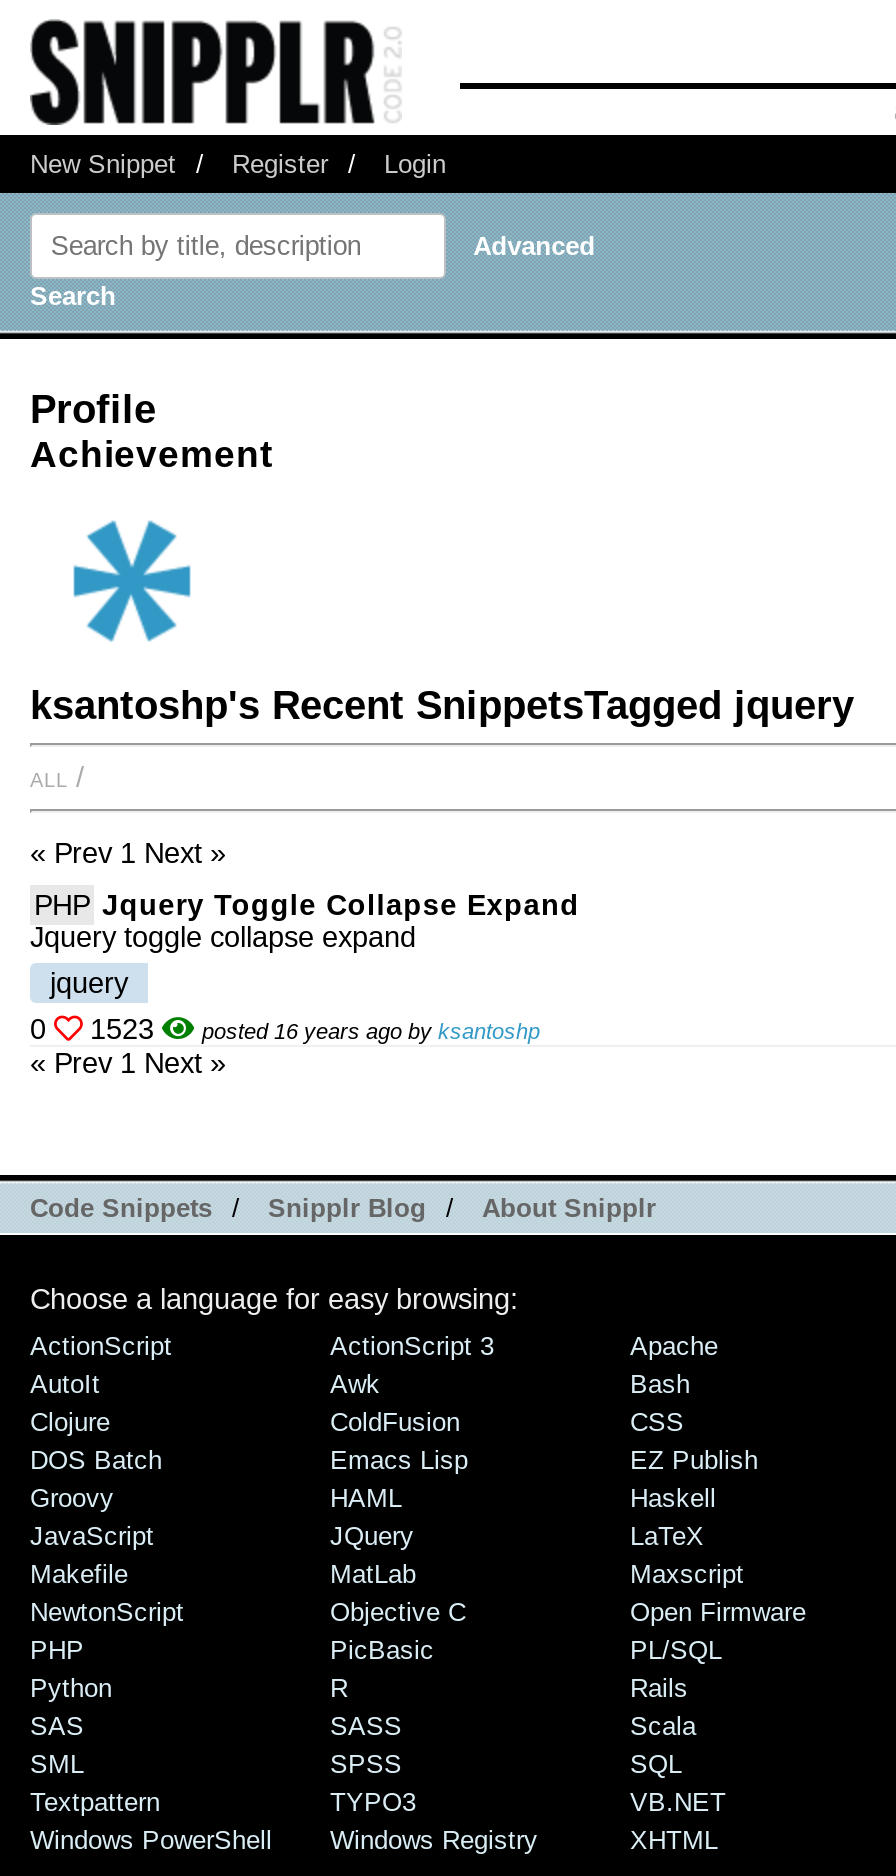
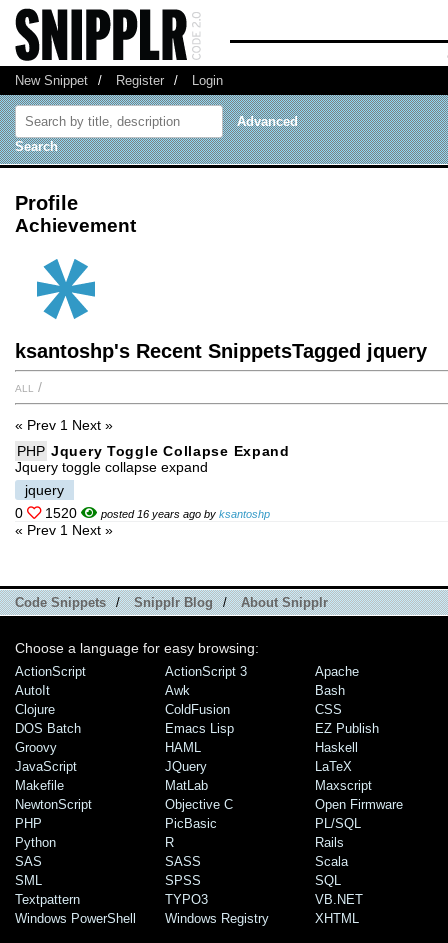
[30,1012,540,1044] 0 1523 posted 16 years ago by ksantoshp -> [15,505,270,521] 0 1520 posted 16 years ago by ksantoshp

